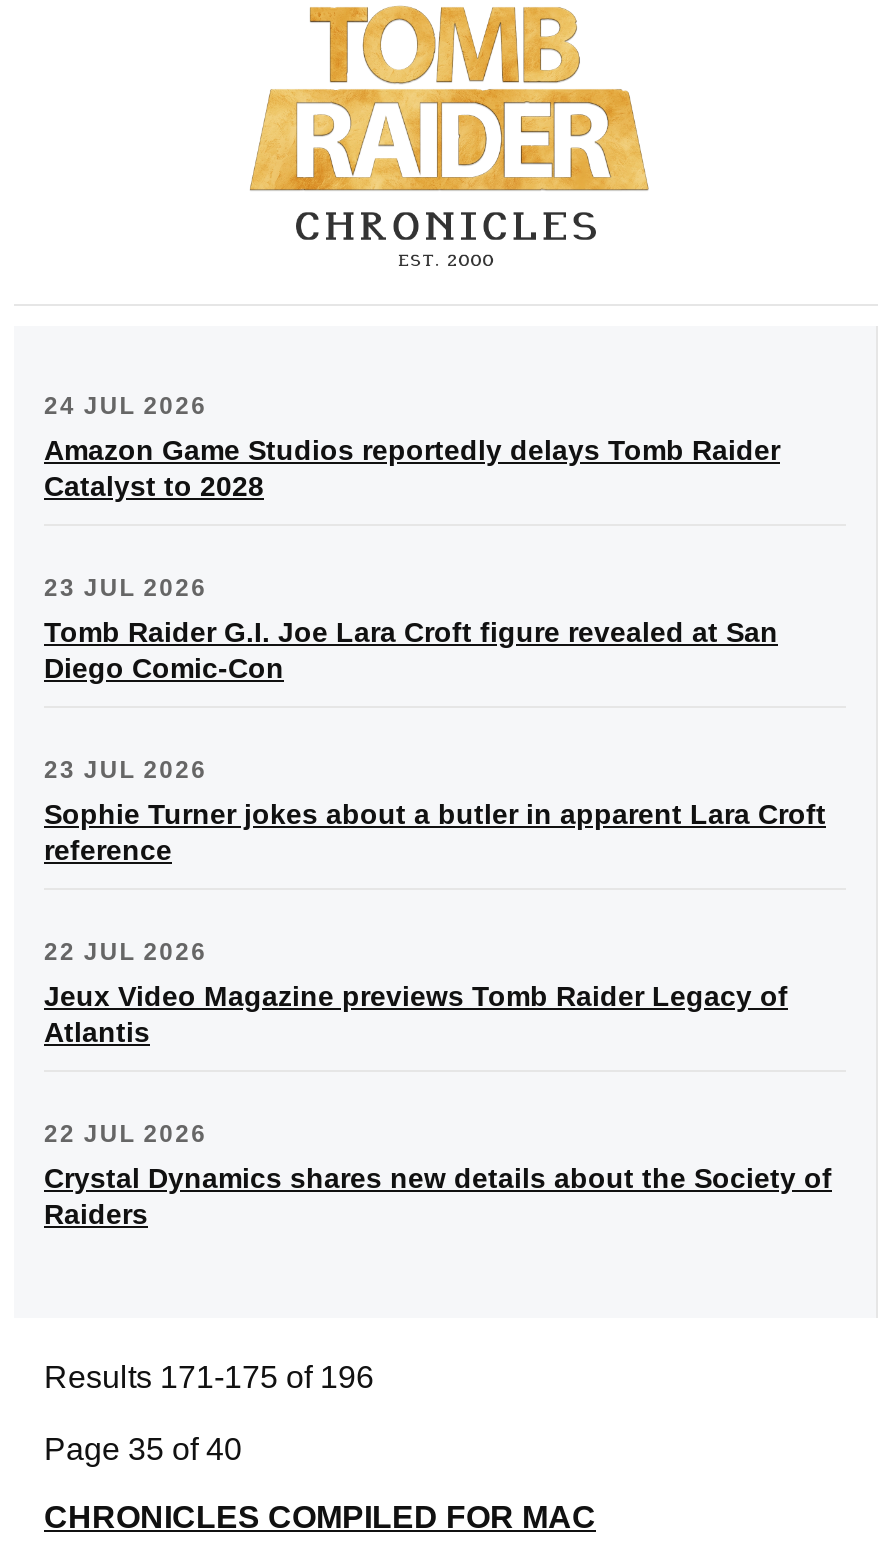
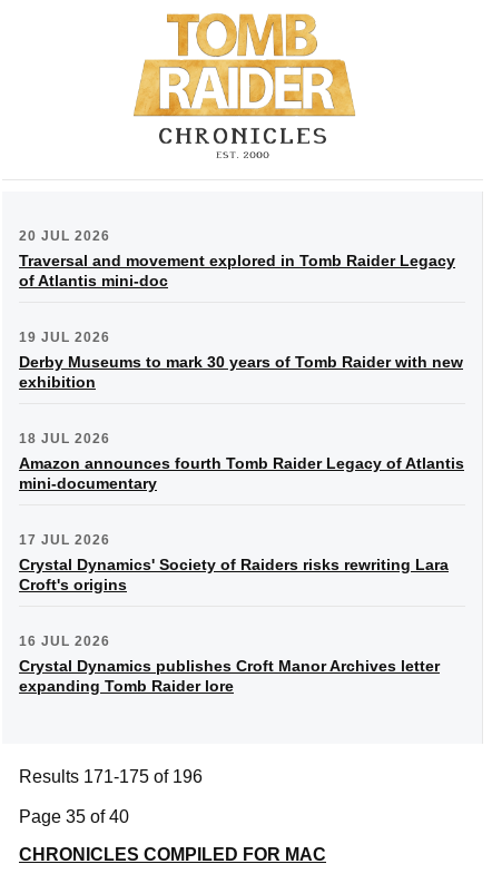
[44,392,780,502] 24 JUL 2026 | Amazon Game Studios reportedly delays Tomb Raider | Catalyst to 2028 -> [19,228,455,289] 20 JUL 2026 | Traversal and movement explored in Tomb Raider Legacy | of Atlantis mini-doc
[44,574,778,684] 23 JUL 2026 | Tomb Raider G.I. Joe Lara Croft figure revealed at San | Diego Comic-Con -> [19,329,463,391] 19 JUL 2026 | Derby Museums to mark 30 years of Tomb Raider with new | exhibition
[44,756,826,866] 23 JUL 2026 | Sophie Turner jokes about a butler in apparent Lara Croft | reference -> [19,431,464,492] 18 JUL 2026 | Amazon announces fourth Tomb Raider Legacy of Atlantis | mini-documentary
[44,938,788,1048] 22 JUL 2026 | Jeux Video Magazine previews Tomb Raider Legacy of | Atlantis -> [19,532,449,593] 17 JUL 2026 | Crystal Dynamics' Society of Raiders risks rewriting Lara | Croft's origins
[44,1120,832,1230] 22 JUL 2026 | Crystal Dynamics shares new details about the Society of | Raiders -> [19,633,440,695] 16 JUL 2026 | Crystal Dynamics publishes Croft Manor Archives letter | expanding Tomb Raider lore

